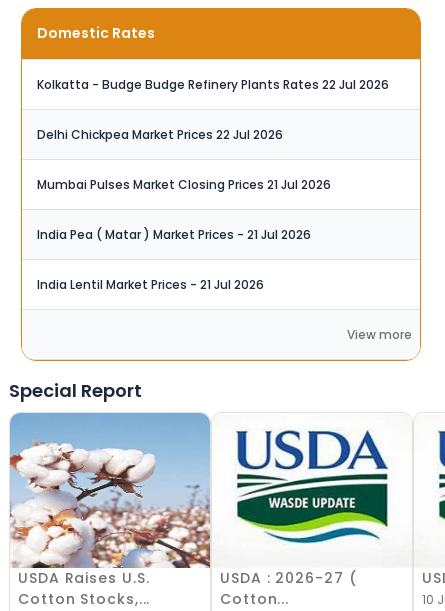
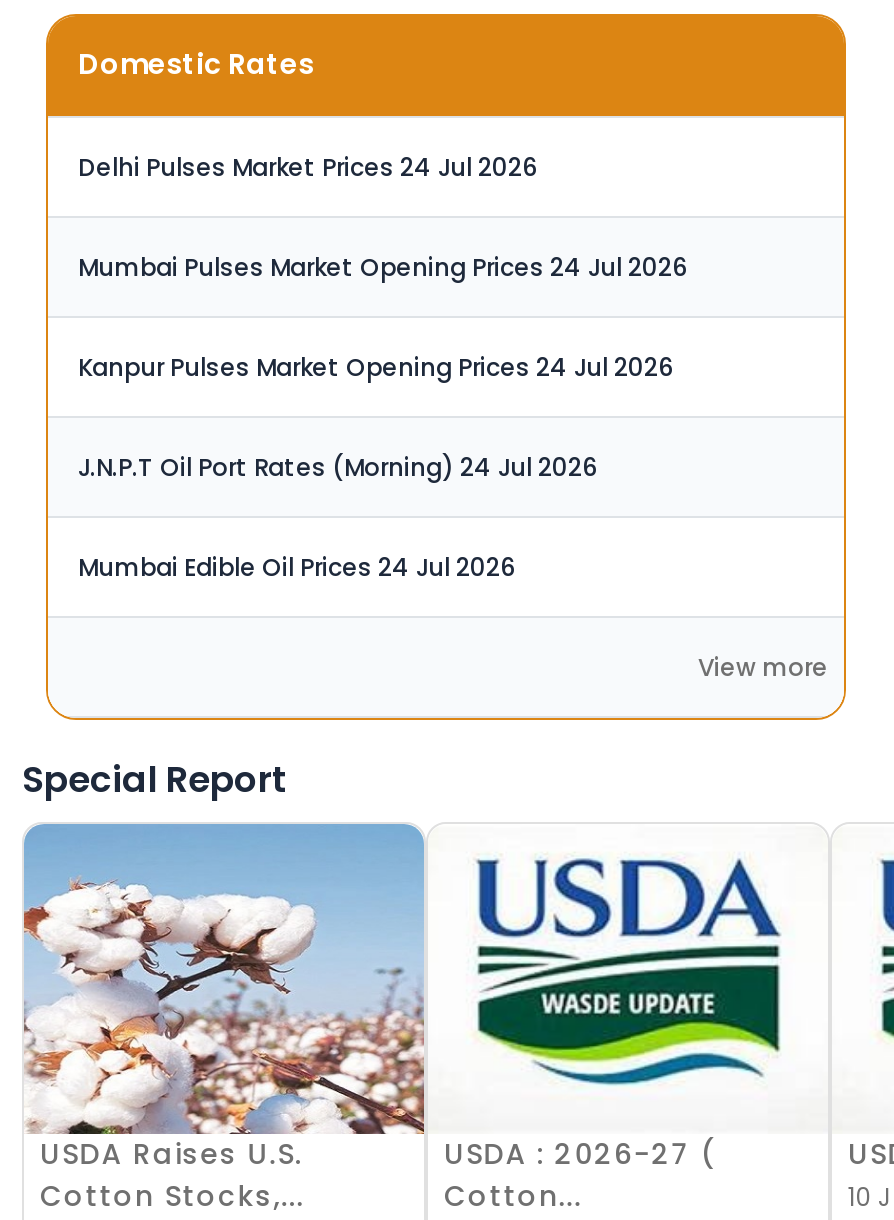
[37,76,389,93] Kolkatta - Budge Budge Refinery Plants Rates 22 Jul 2026 -> [78,150,538,184] Delhi Pulses Market Prices 24 Jul 2026
[37,126,283,143] Delhi Chickpea Market Prices 22 Jul 2026 -> [78,250,688,284] Mumbai Pulses Market Opening Prices 24 Jul 2026
[37,176,331,193] Mumbai Pulses Market Closing Prices 21 Jul 2026 -> [78,350,674,384] Kanpur Pulses Market Opening Prices 24 Jul 2026
[37,226,311,243] India Pea ( Matar ) Market Prices - 21 Jul 2026 -> [78,450,598,484] J.N.P.T Oil Port Rates (Morning) 24 Jul 2026
[37,276,264,293] India Lentil Market Prices - 21 Jul 2026 -> [78,550,516,584] Mumbai Edible Oil Prices 24 Jul 2026

